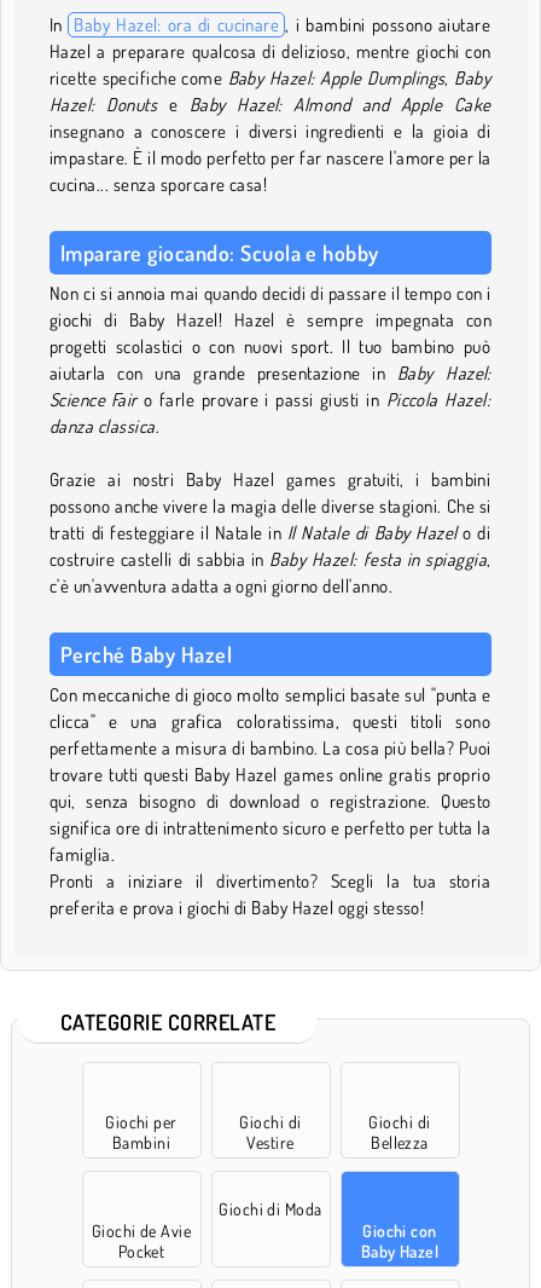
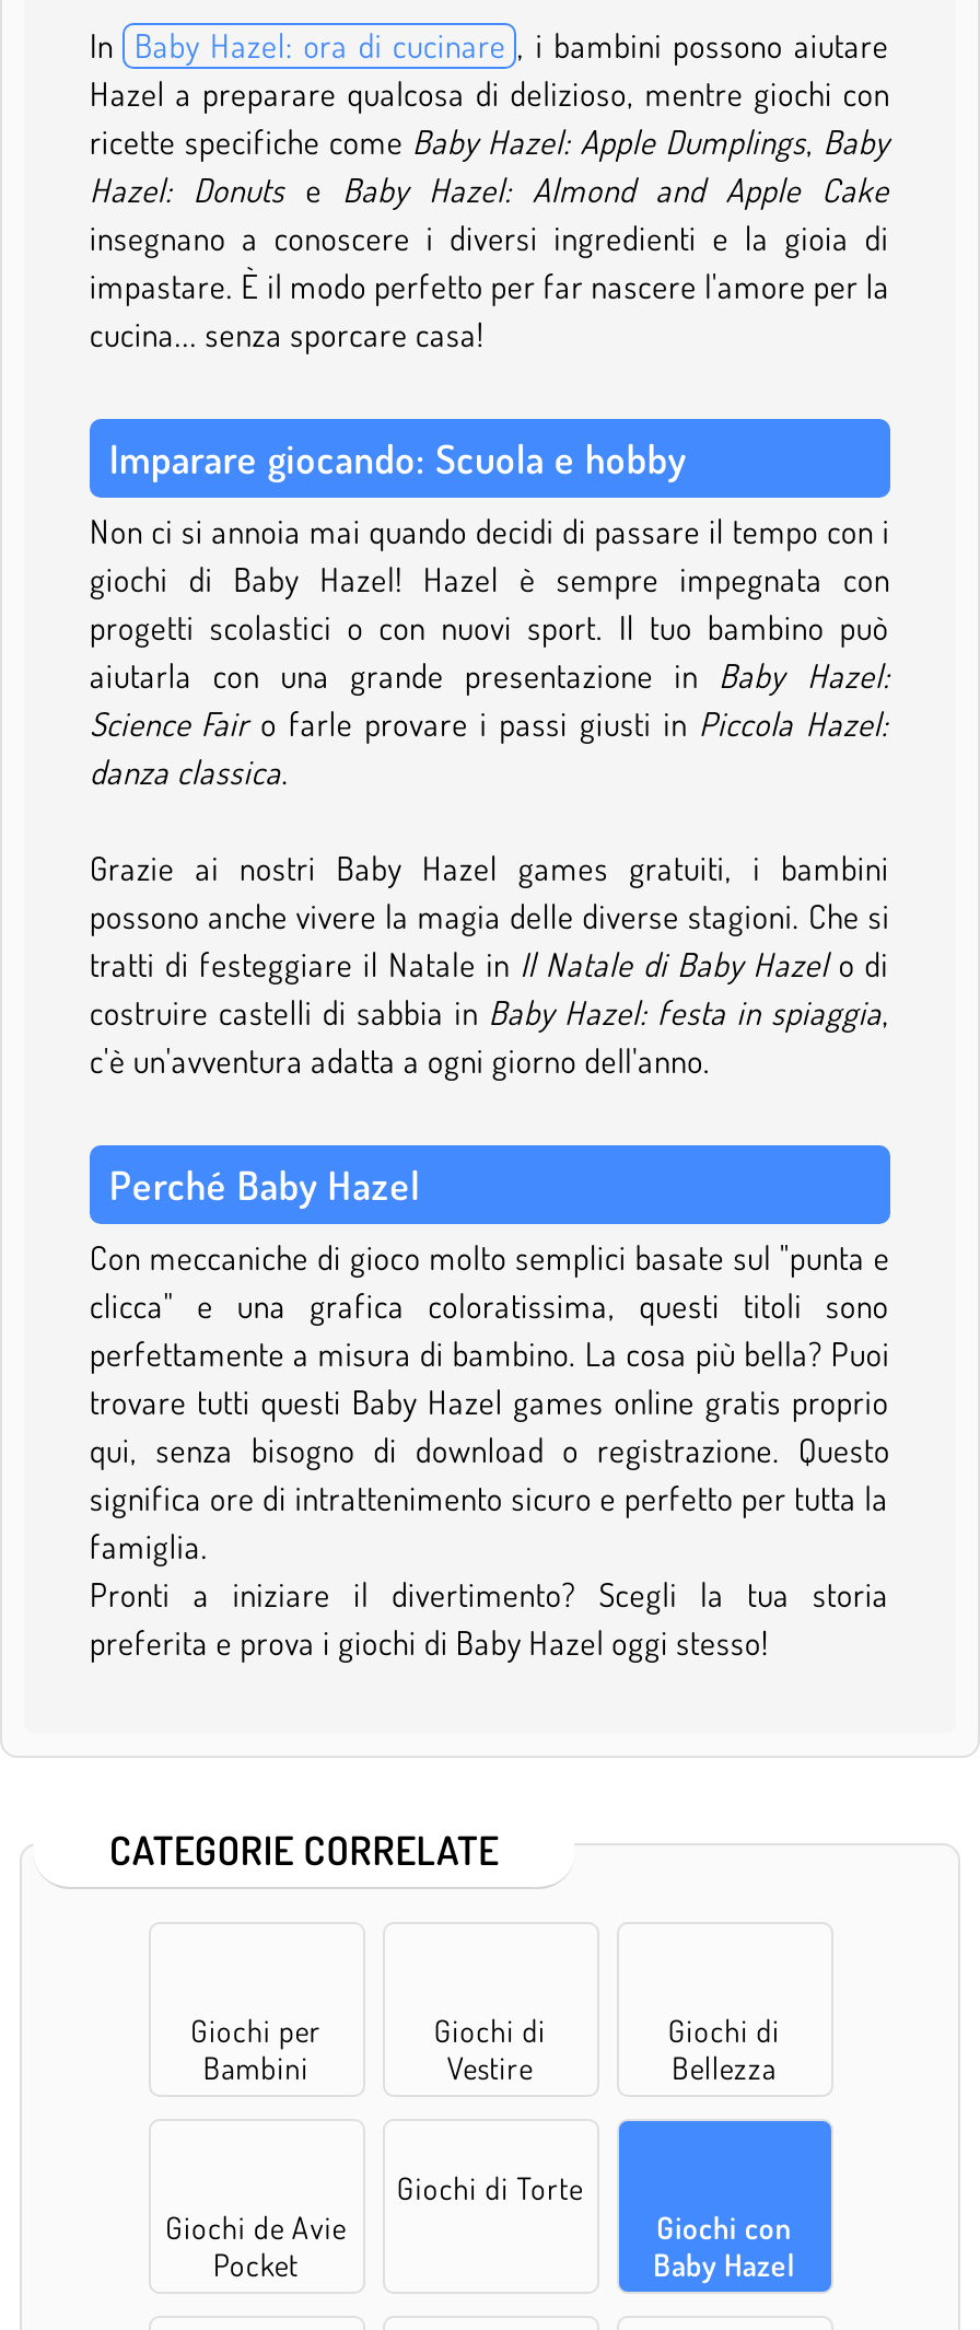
[219,1199,322,1219] Giochi di Moda -> [397,2170,583,2207] Giochi di Torte

